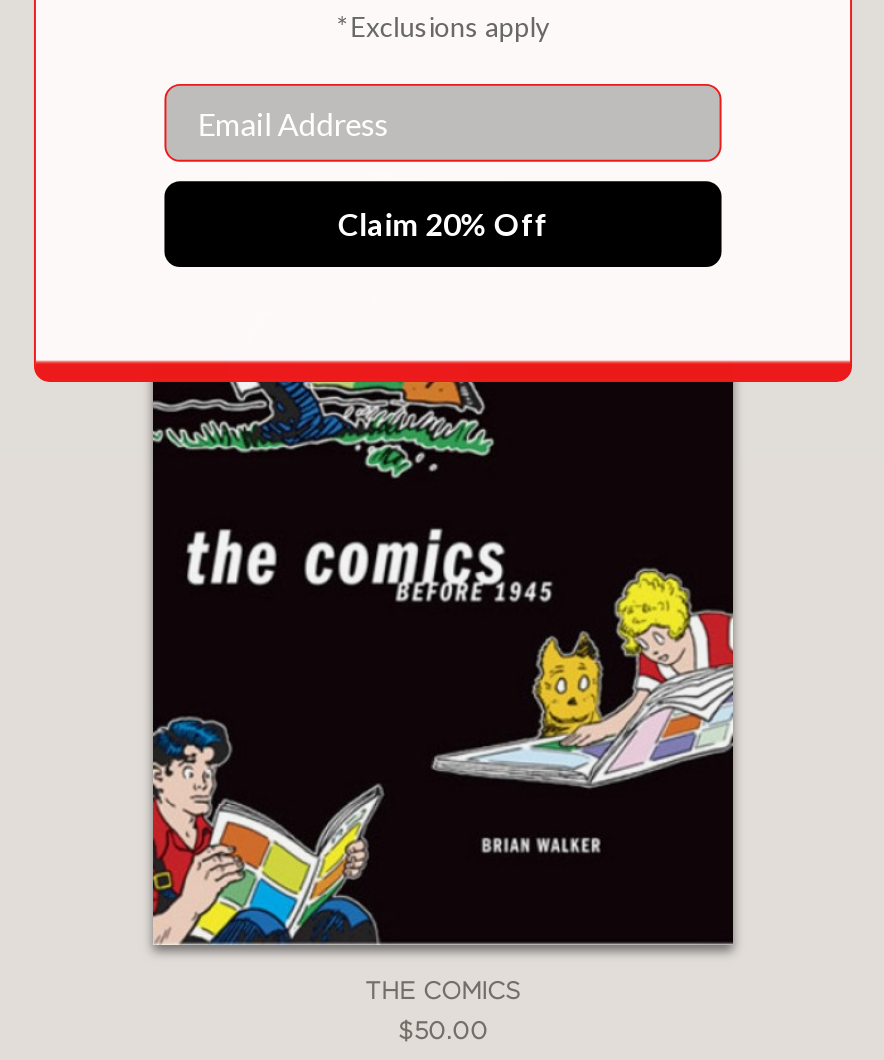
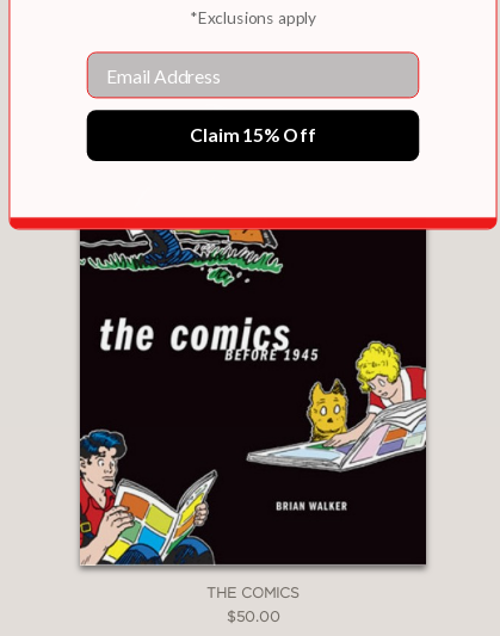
[338,204,548,241] Claim 20% Off -> [190,123,316,145] Claim 15% Off

